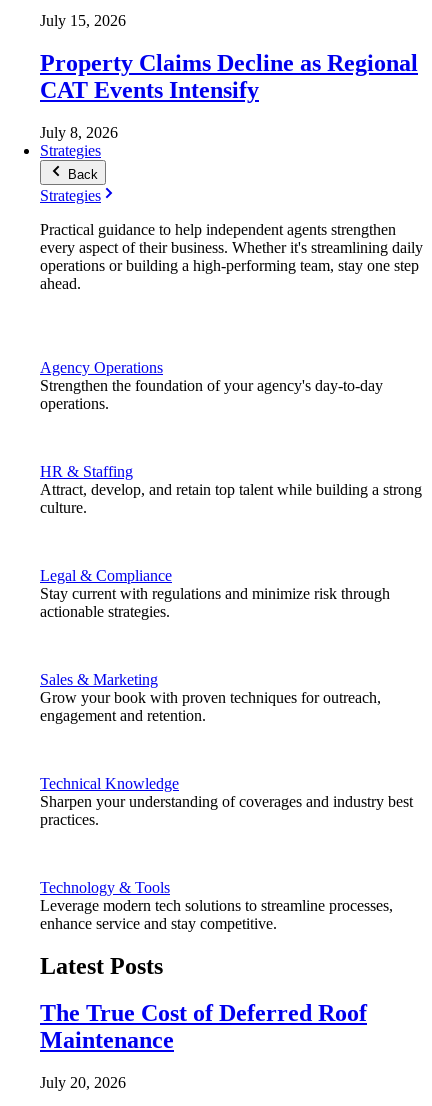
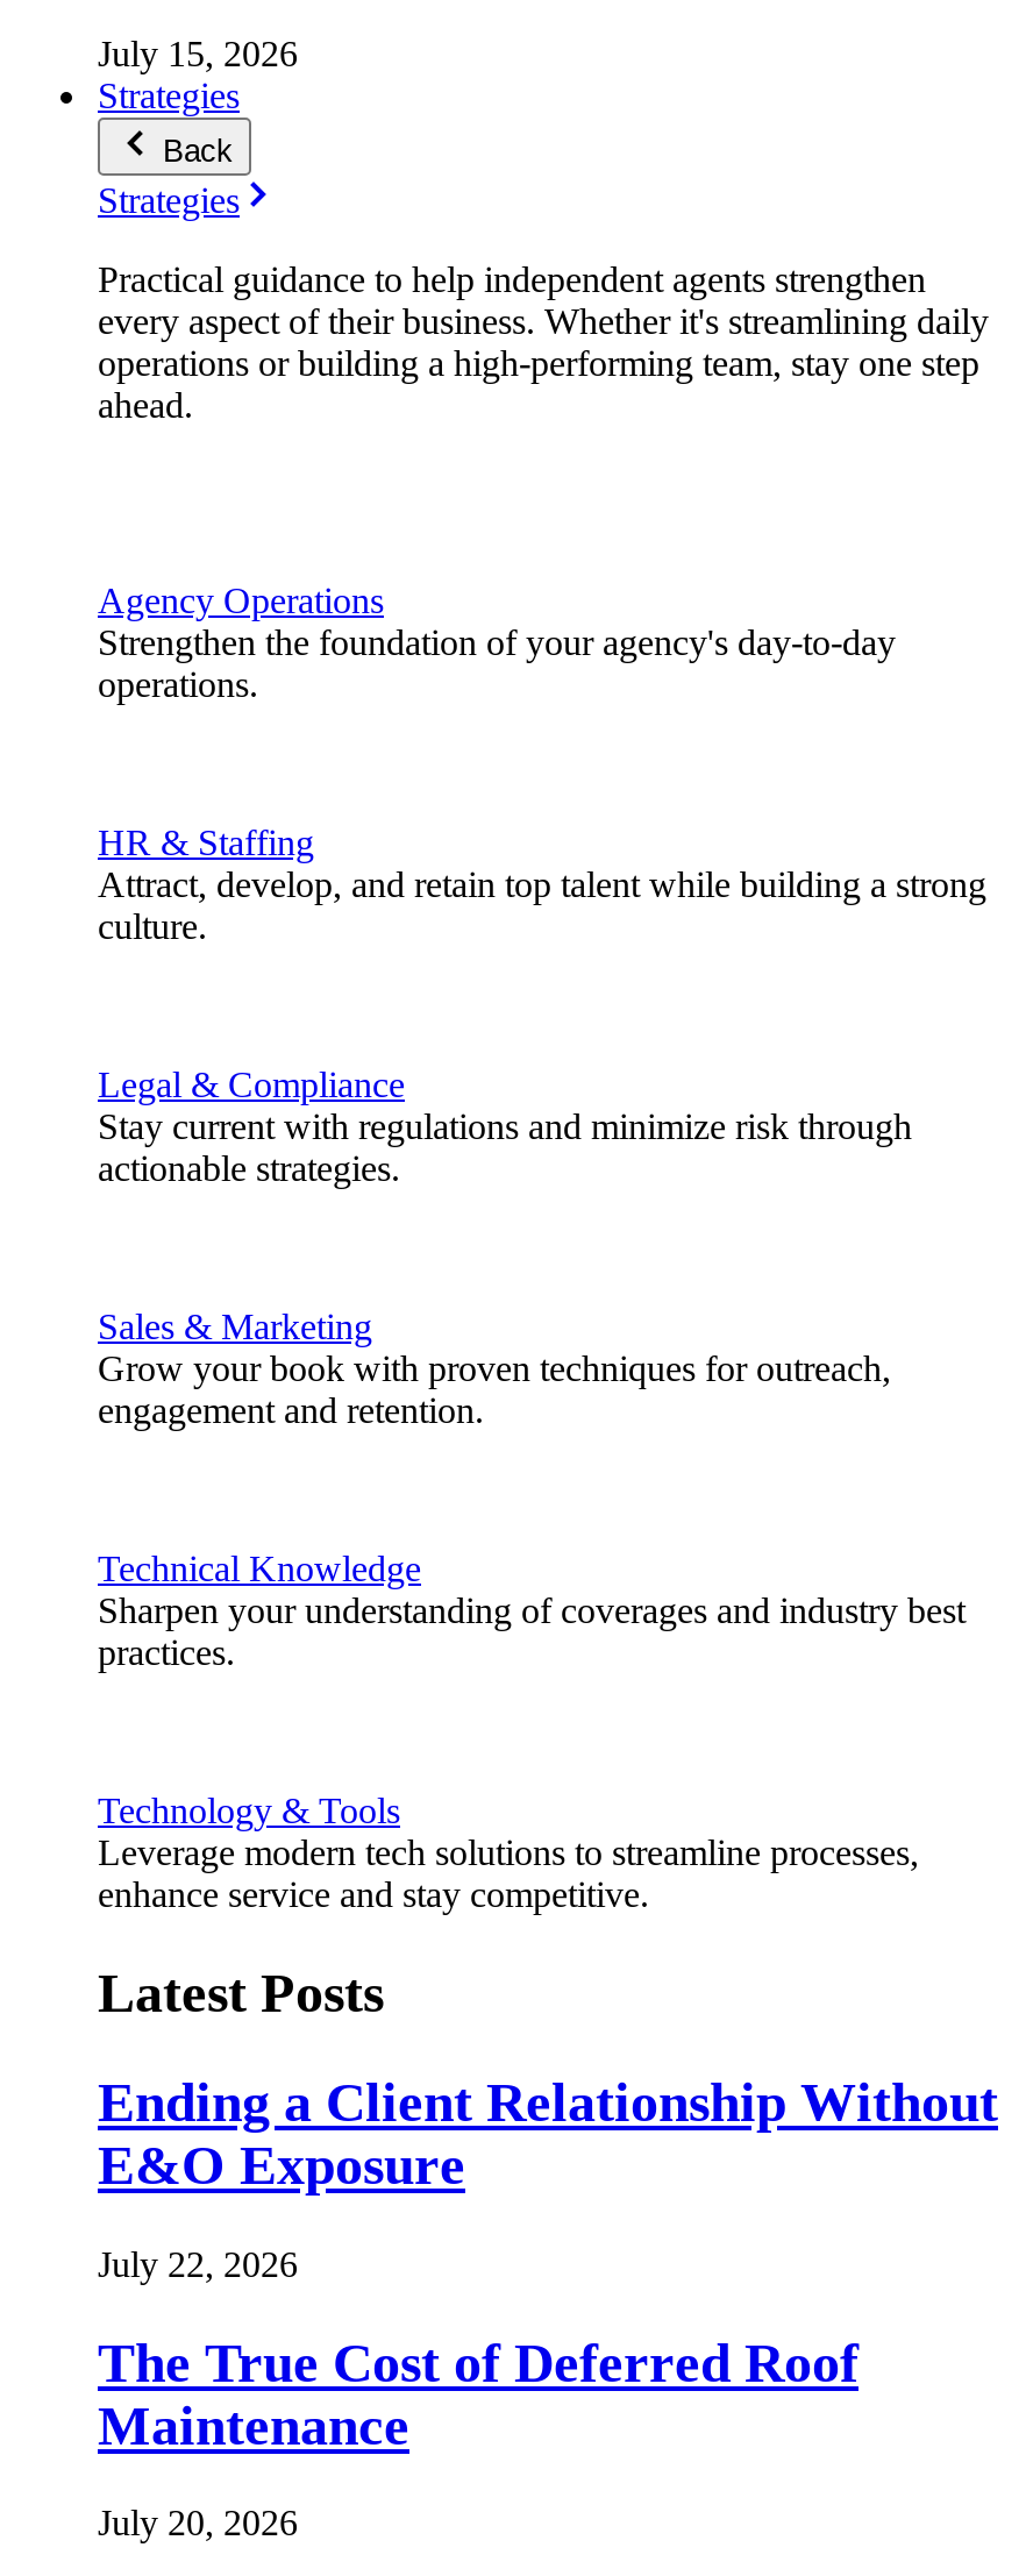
[40,50,418,141] Property Claims Decline as Regional | CAT Events Intensify | July 8, 2026 -> none
moved [40,142,423,979] -> [98,76,989,2023]: Strategies | Back | Strategies | ... | enhance service and stay competitive. | Latest Posts
none -> [98,2072,998,2283] Ending a Client Relationship Without | E&O Exposure | July 22, 2026

